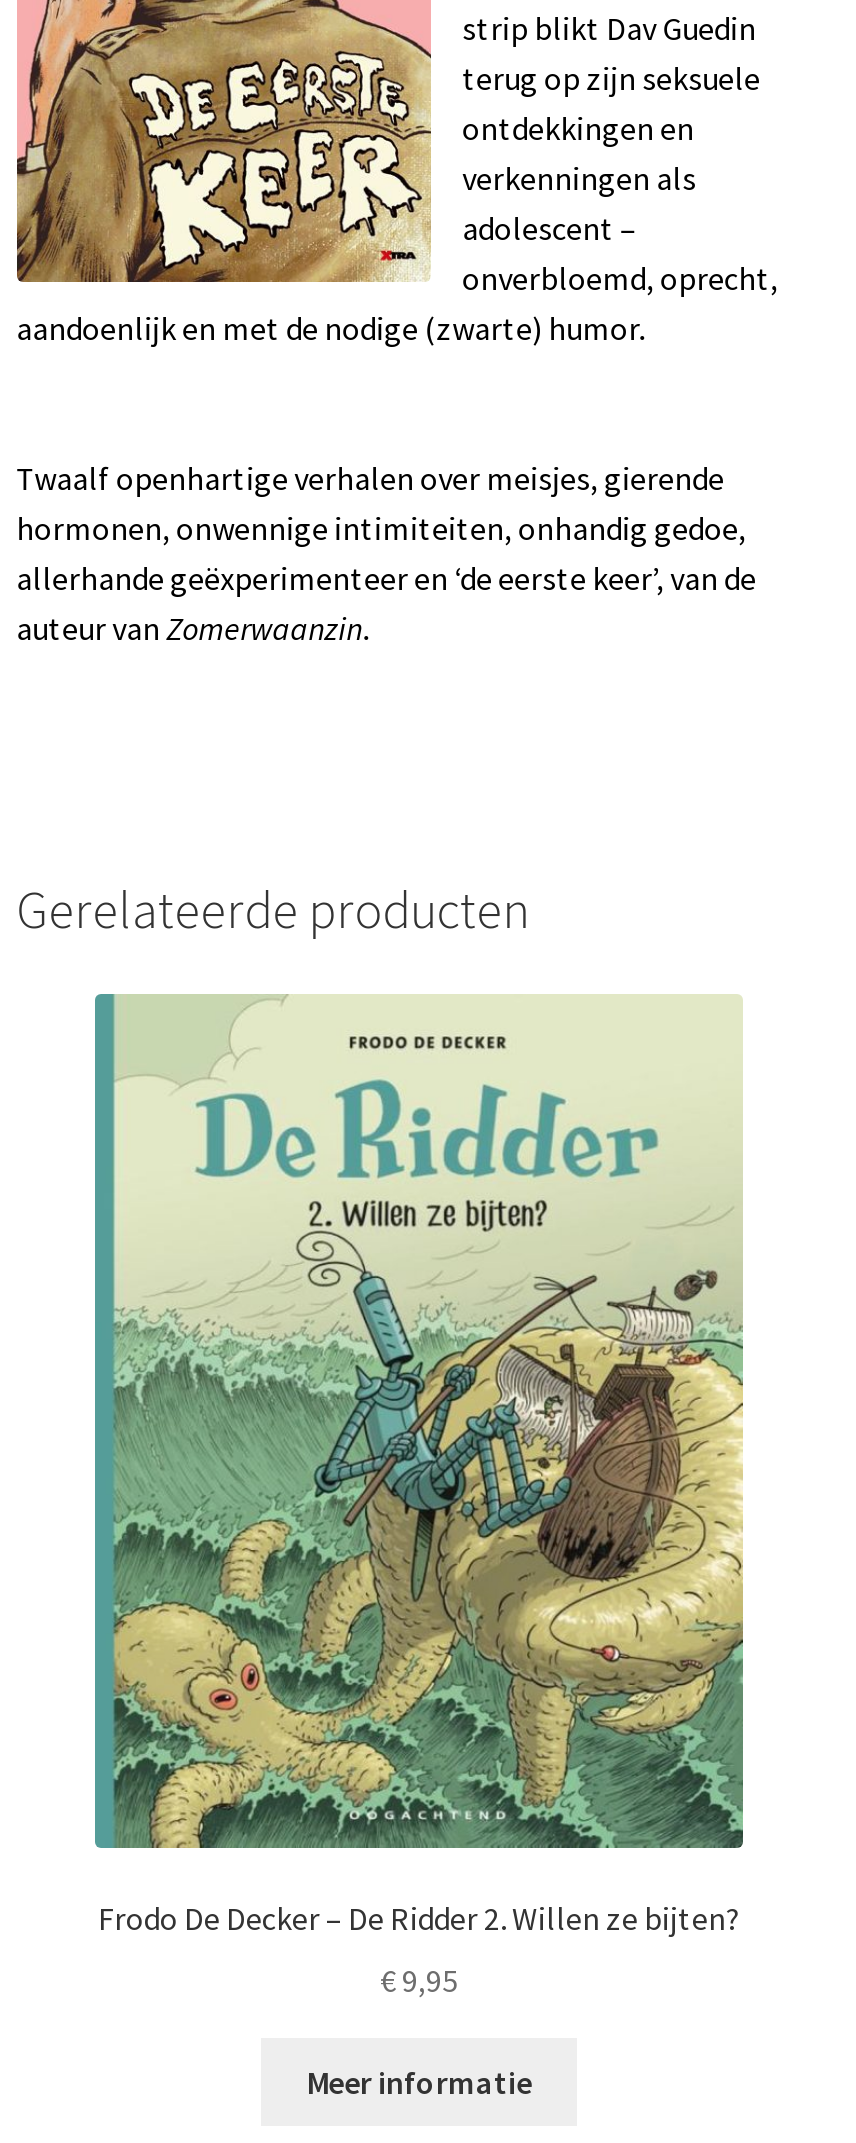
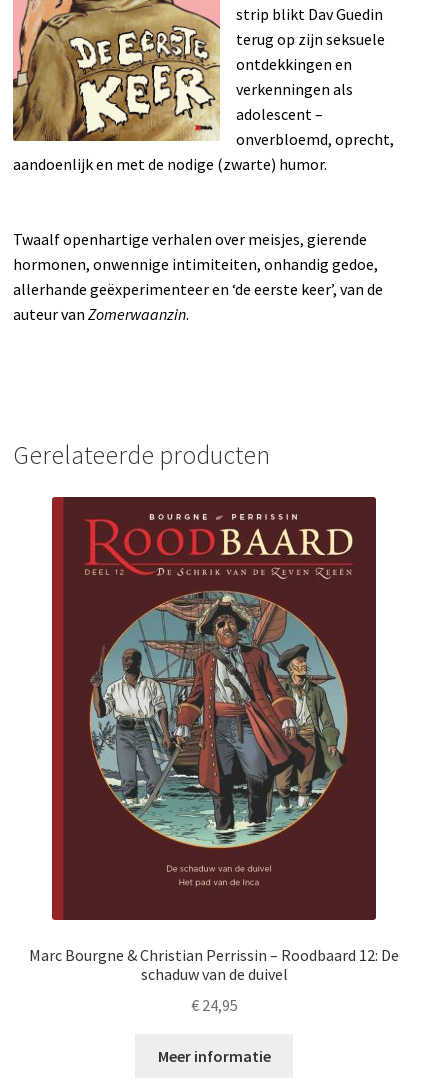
[93,992,745,1938] [image] | Frodo De Decker – De Ridder 2. Willen ze bijten? -> [29,496,399,984] [image] | Marc Bourgne & Christian Perrissin – Roodbaard 12: De | schaduw van de duivel
[380,1960,458,2000] €9,95 -> [190,995,237,1015] €24,95

